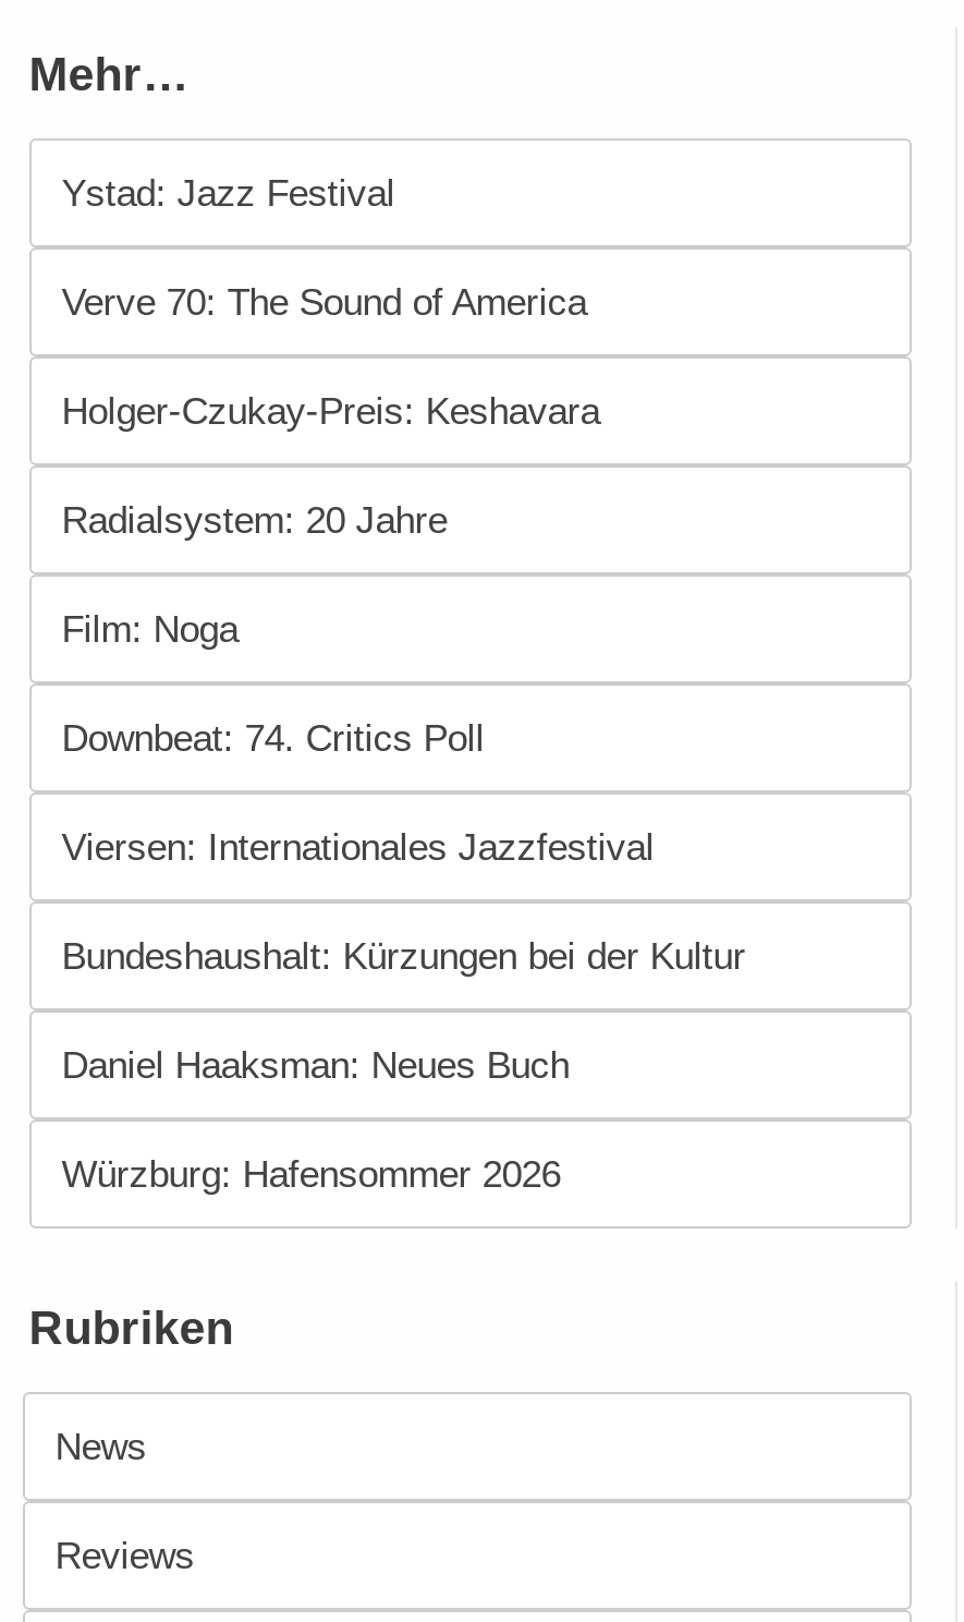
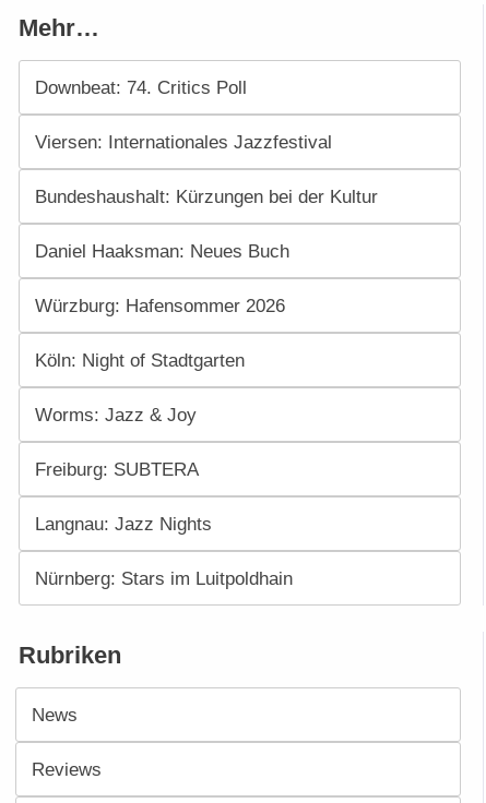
[62,171,600,651] Ystad: Jazz Festival | Verve 70: The Sound of America | Holger-Czukay-Preis: Keshavara | Radialsystem: 20 Jahre | Film: Noga -> none
moved [62,716,746,1196] -> [35,76,378,317]: Downbeat: 74. Critics Poll | Viersen: Internationales Jazzfestival | Bundeshaushalt: Kürzungen bei der Kultur | Daniel Haaksman: Neues Buch | Würzburg: Hafensommer 2026
none -> [35,349,292,589] Köln: Night of Stadtgarten | Worms: Jazz & Joy | Freiburg: SUBTERA | Langnau: Jazz Nights | Nürnberg: Stars im Luitpoldhain

